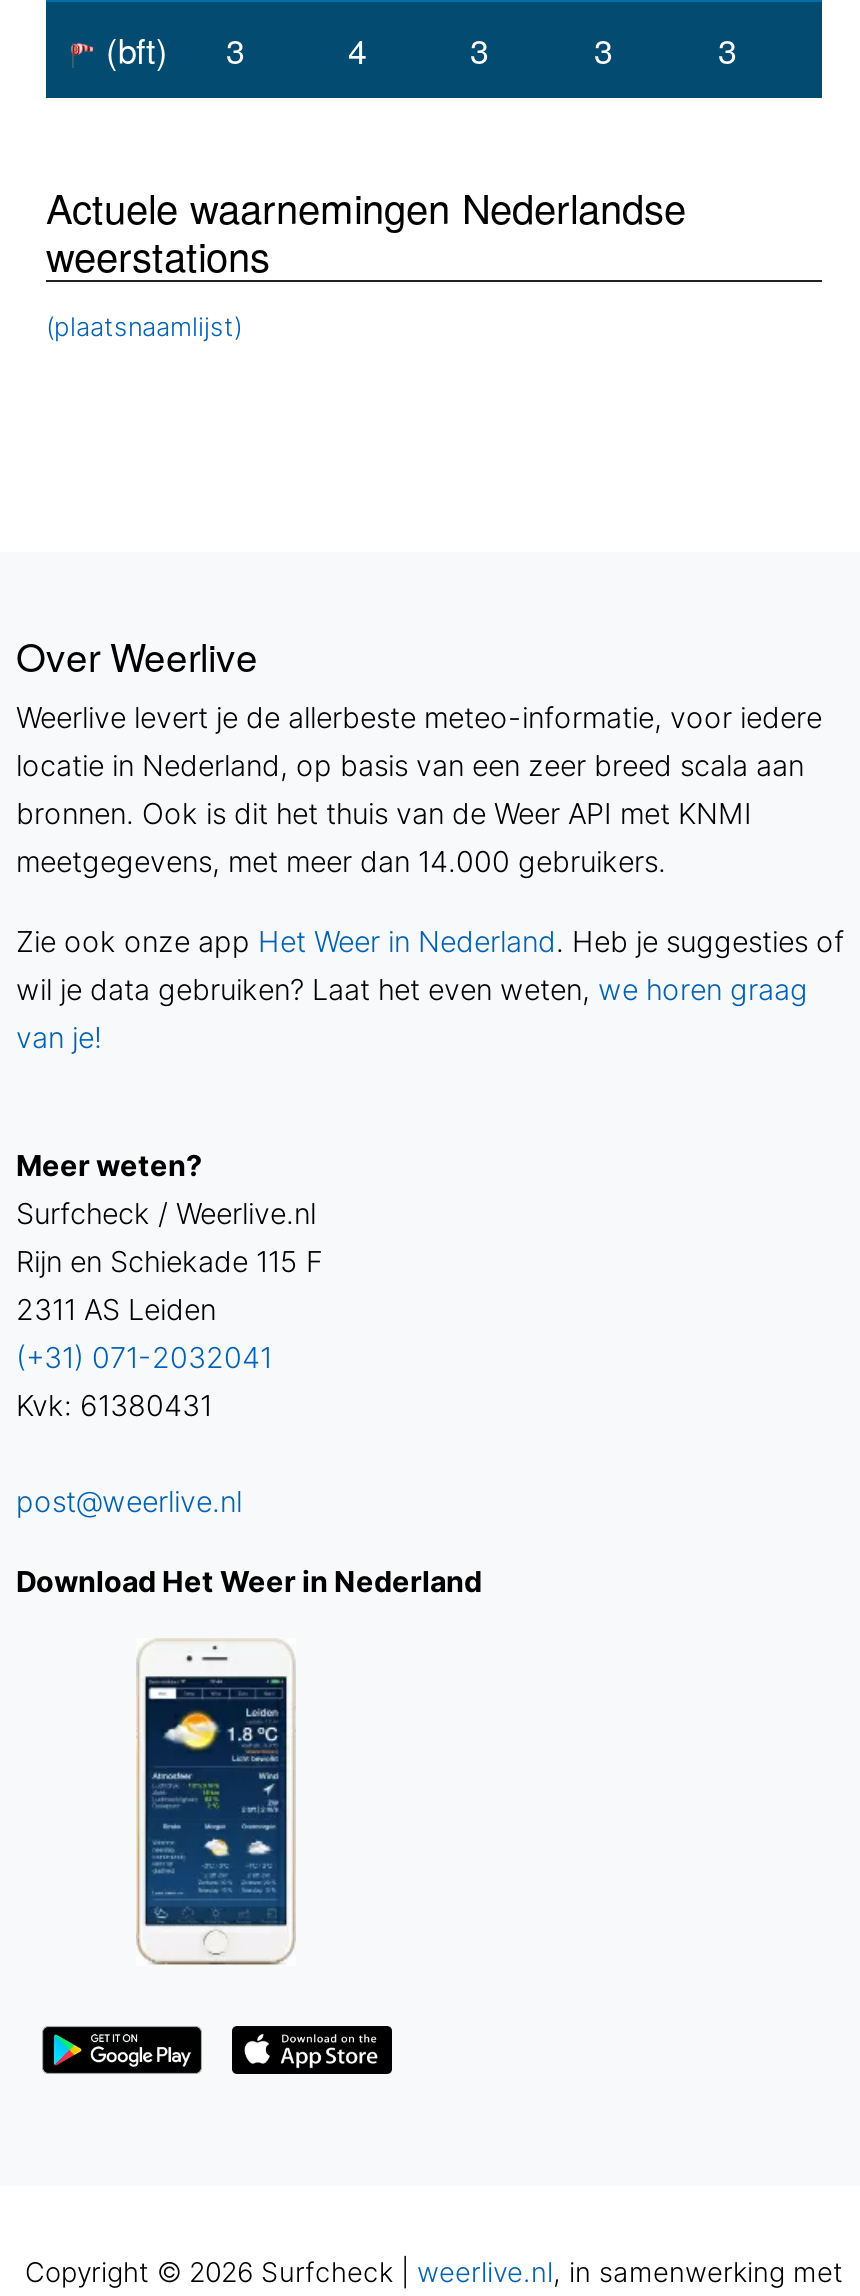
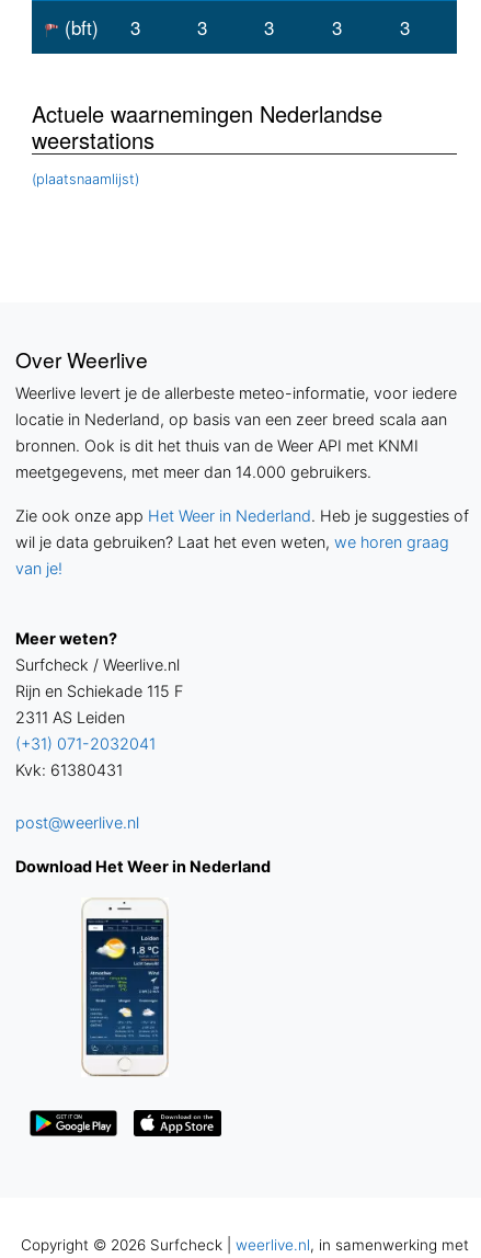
[348,24,366,74] 4 -> [197,13,207,41] 3

